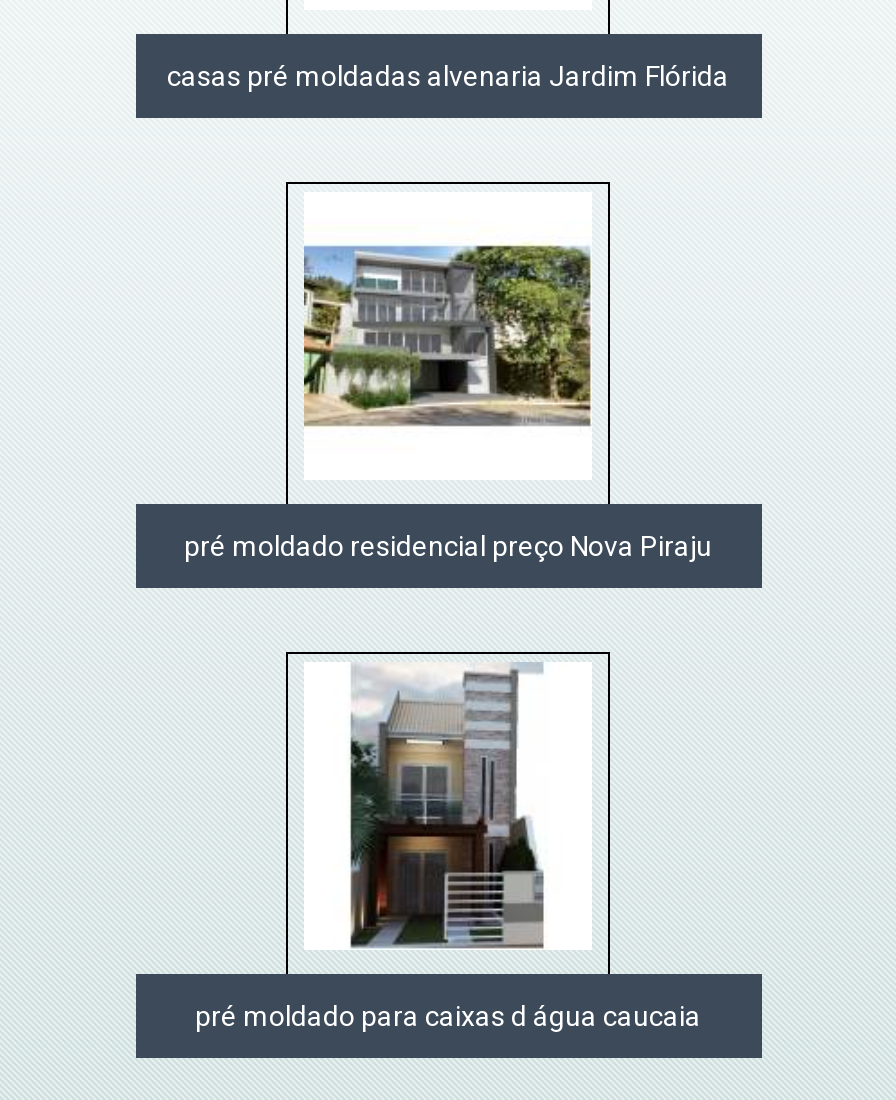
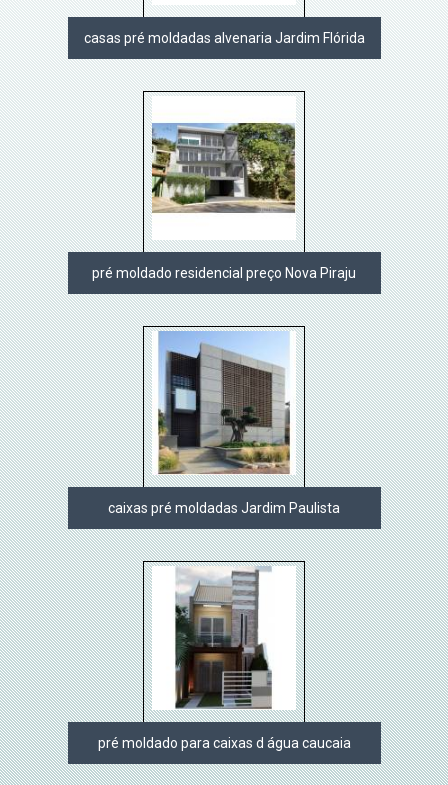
none -> [108,330,340,516] [image] | caixas pré moldadas Jardim Paulista

